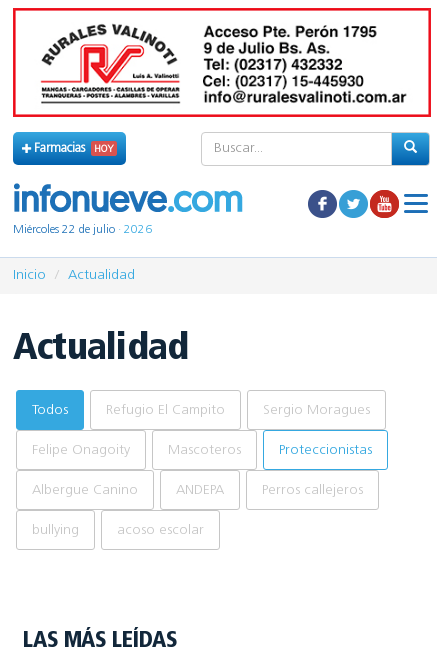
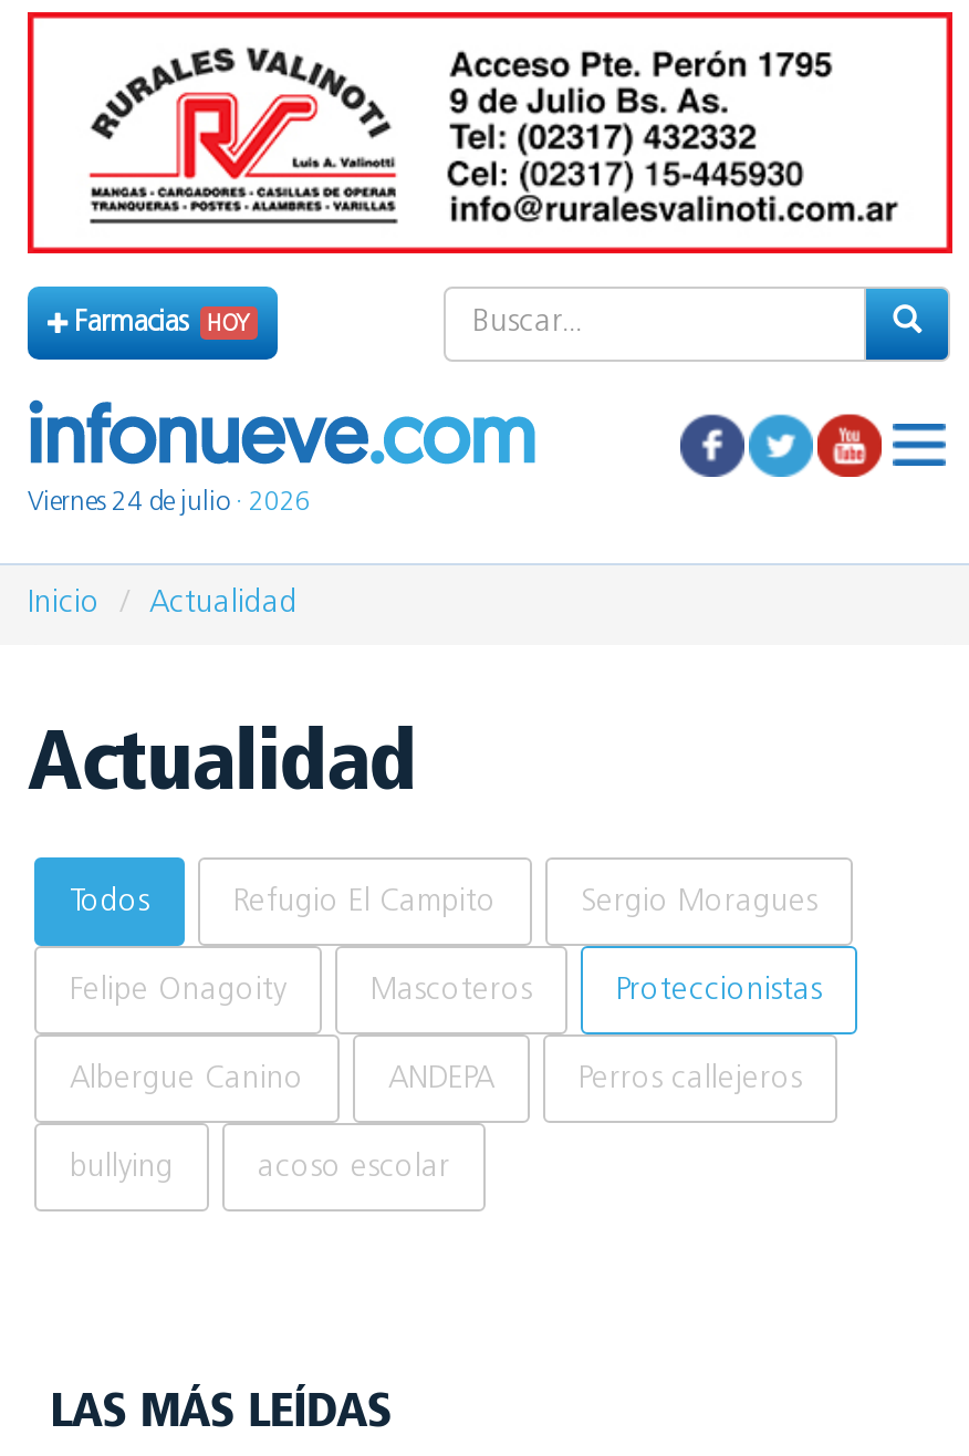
[13,223,152,235] Miércoles 22 de julio · 2026 -> [28,489,311,516] Viernes 24 de julio · 2026

